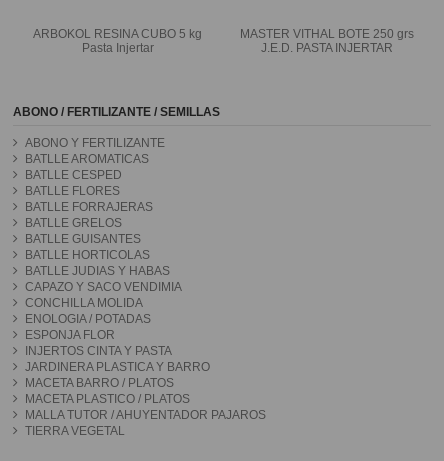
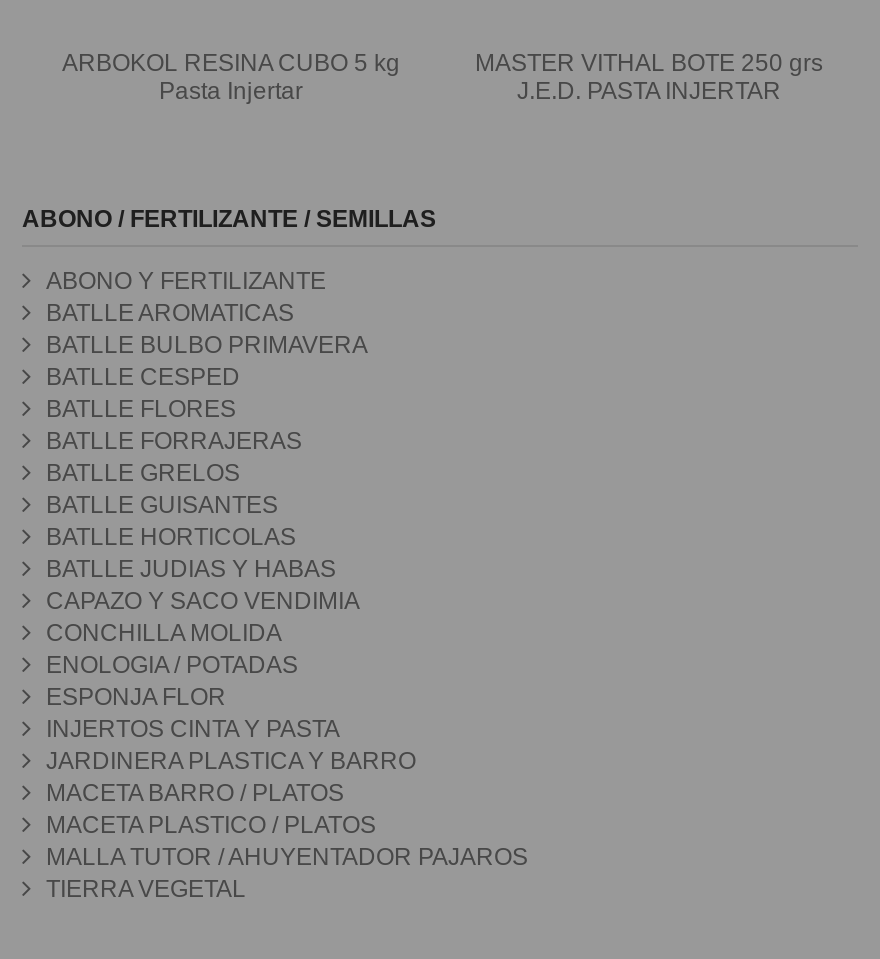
none -> [46,331,368,359] BATLLE BULBO PRIMAVERA

